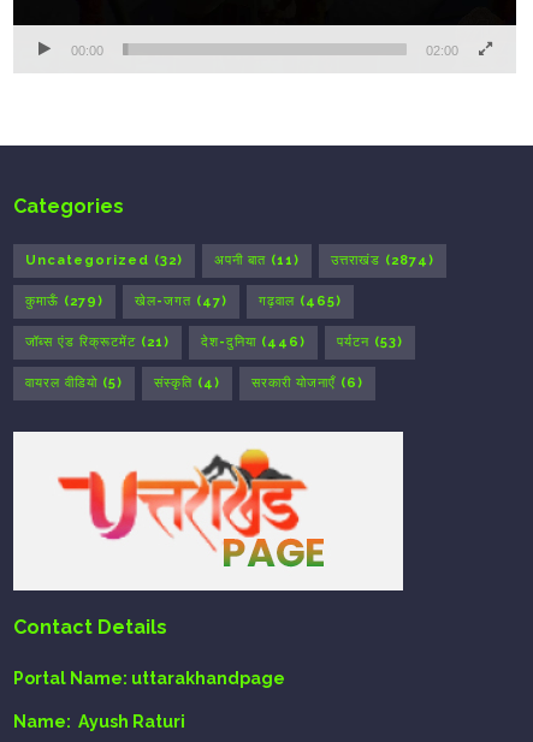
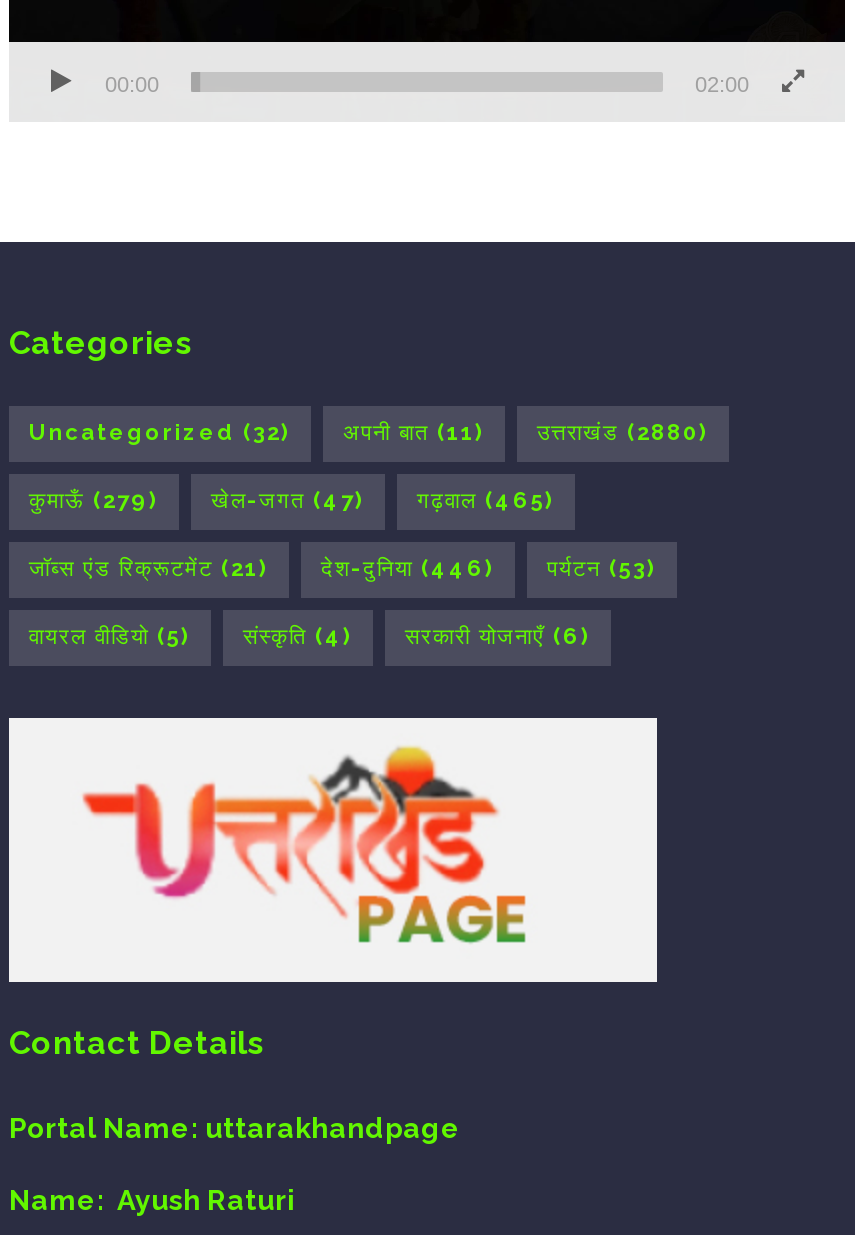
[25,253,434,268] Uncategorized (32) अपनी बात (11) उत्तराखंड (2874) -> [29,420,709,446] Uncategorized (32) अपनी बात (11) उत्तराखंड (2880)

